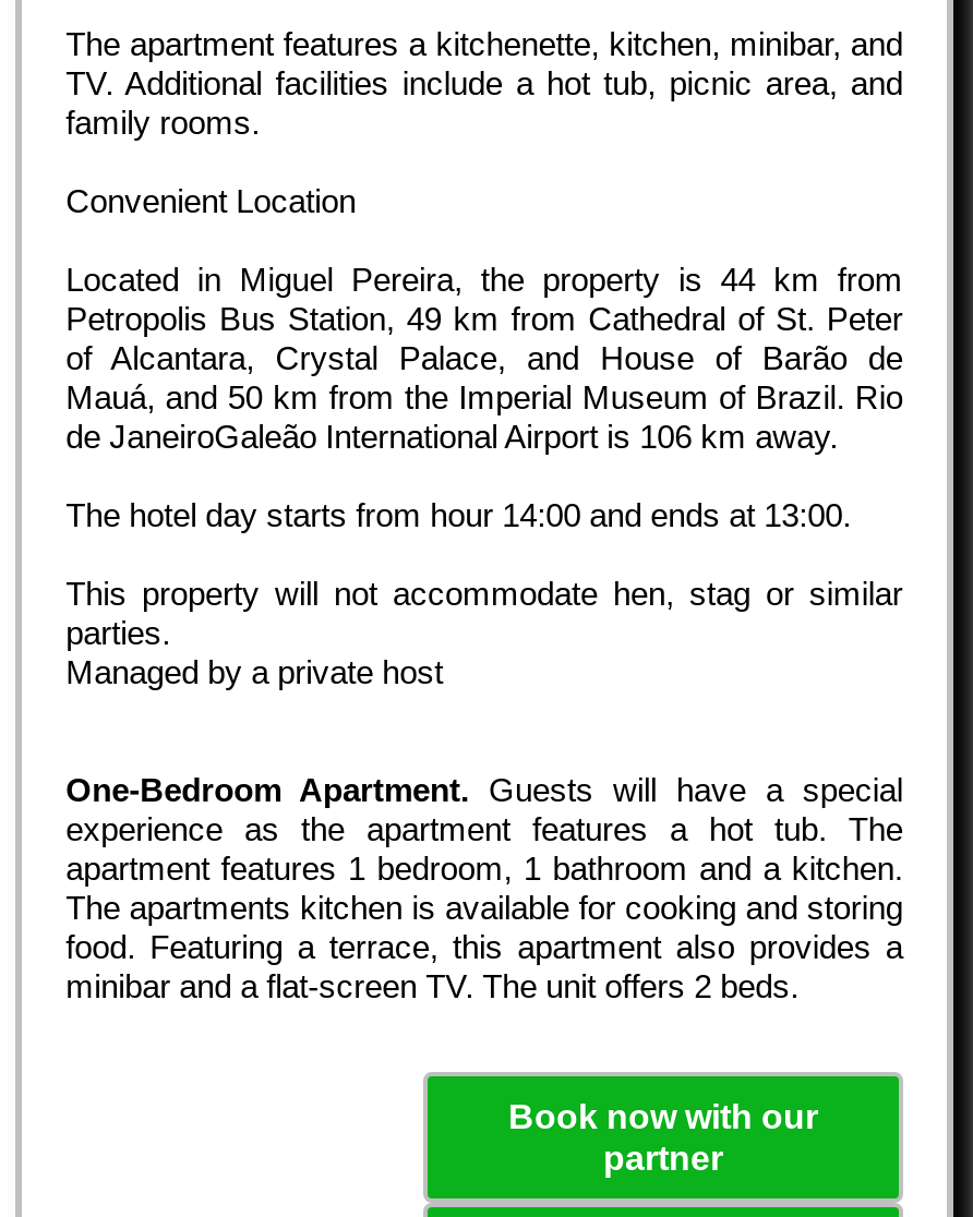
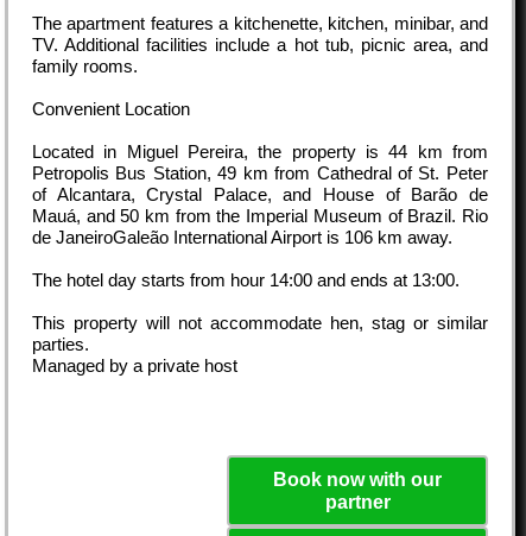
[66,771,903,1004] One-Bedroom Apartment. Guests will have a special | experience as the apartment features a hot tub. The | apartment features 1 bedroom, 1 bathroom and a kitchen. | The apartments kitchen is available for cooking and storing | food. Featuring a terrace, this apartment also provides a | minibar and a flat-screen TV. The unit offers 2 beds. -> none

